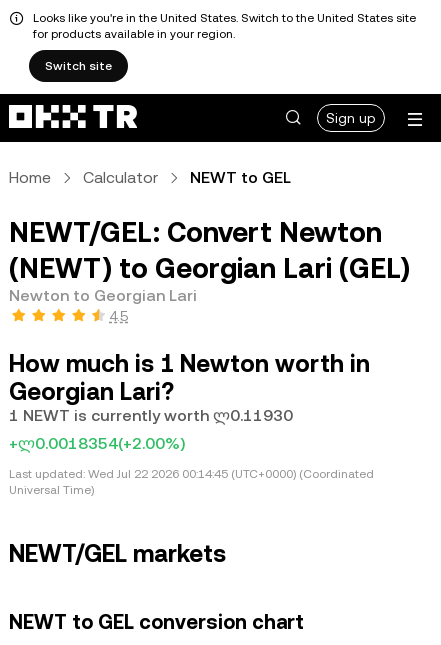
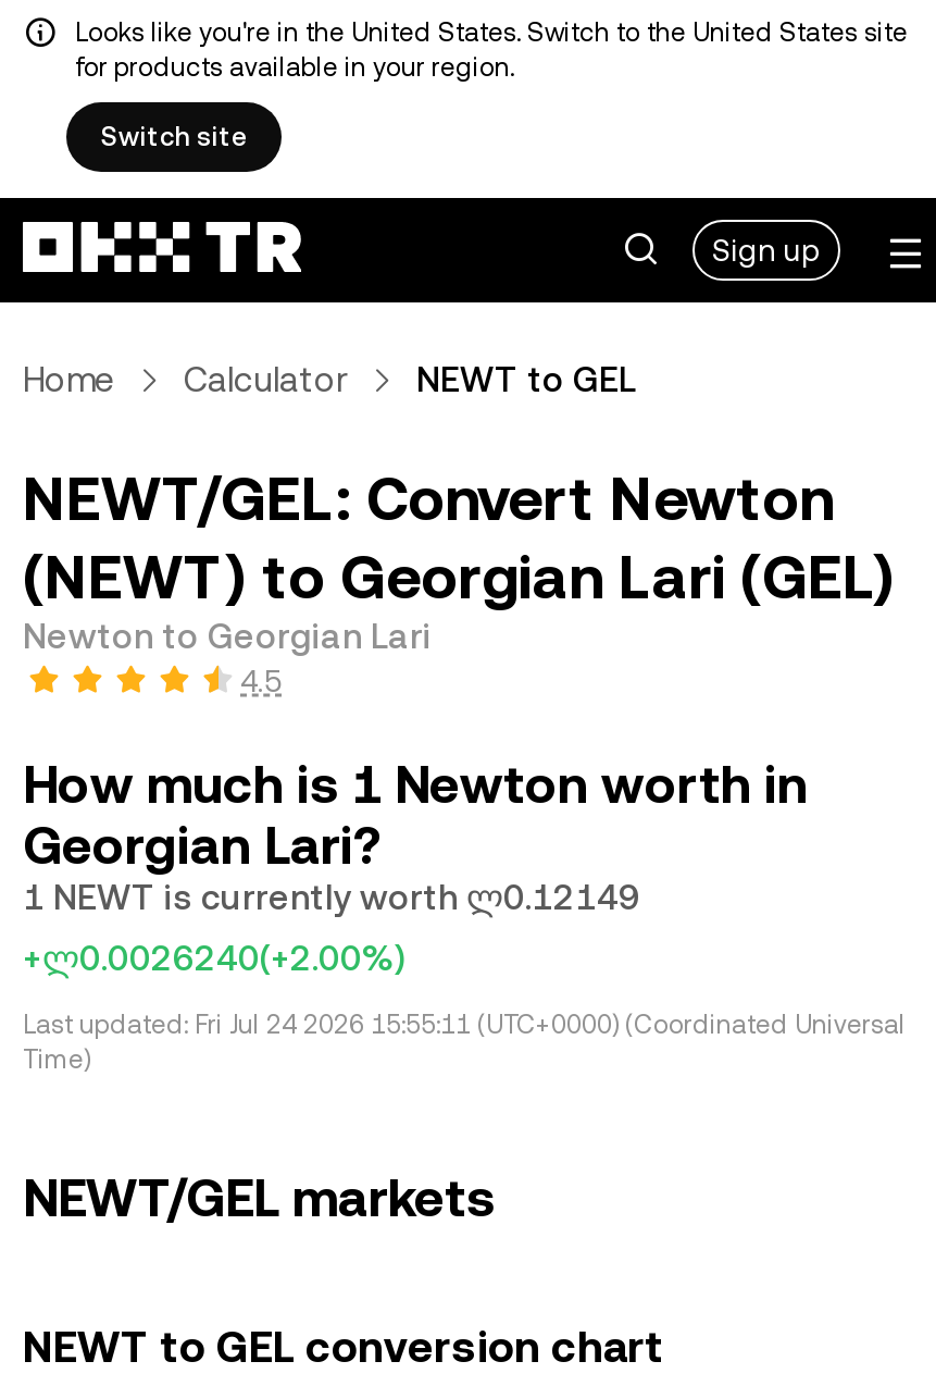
[9,406,293,425] 1 NEWT is currently worth ლ0.11930 -> [23,877,640,918] 1 NEWT is currently worth ლ0.12149
[9,434,185,453] +ლ0.0018354(+2.00%) -> [23,938,405,979] +ლ0.0026240(+2.00%)
[9,467,374,497] Last updated: Wed Jul 22 2026 00:14:45 (UTC+0000) (Coordinated | Universal Time) -> [23,1010,906,1075] Last updated: Fri Jul 24 2026 15:55:11 (UTC+0000) (Coordinated Universal | Time)

